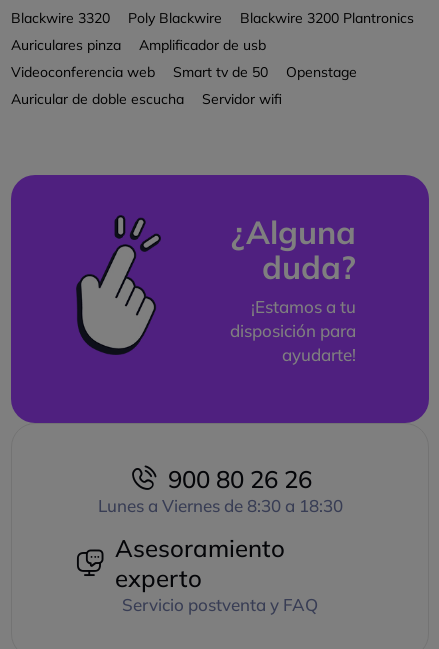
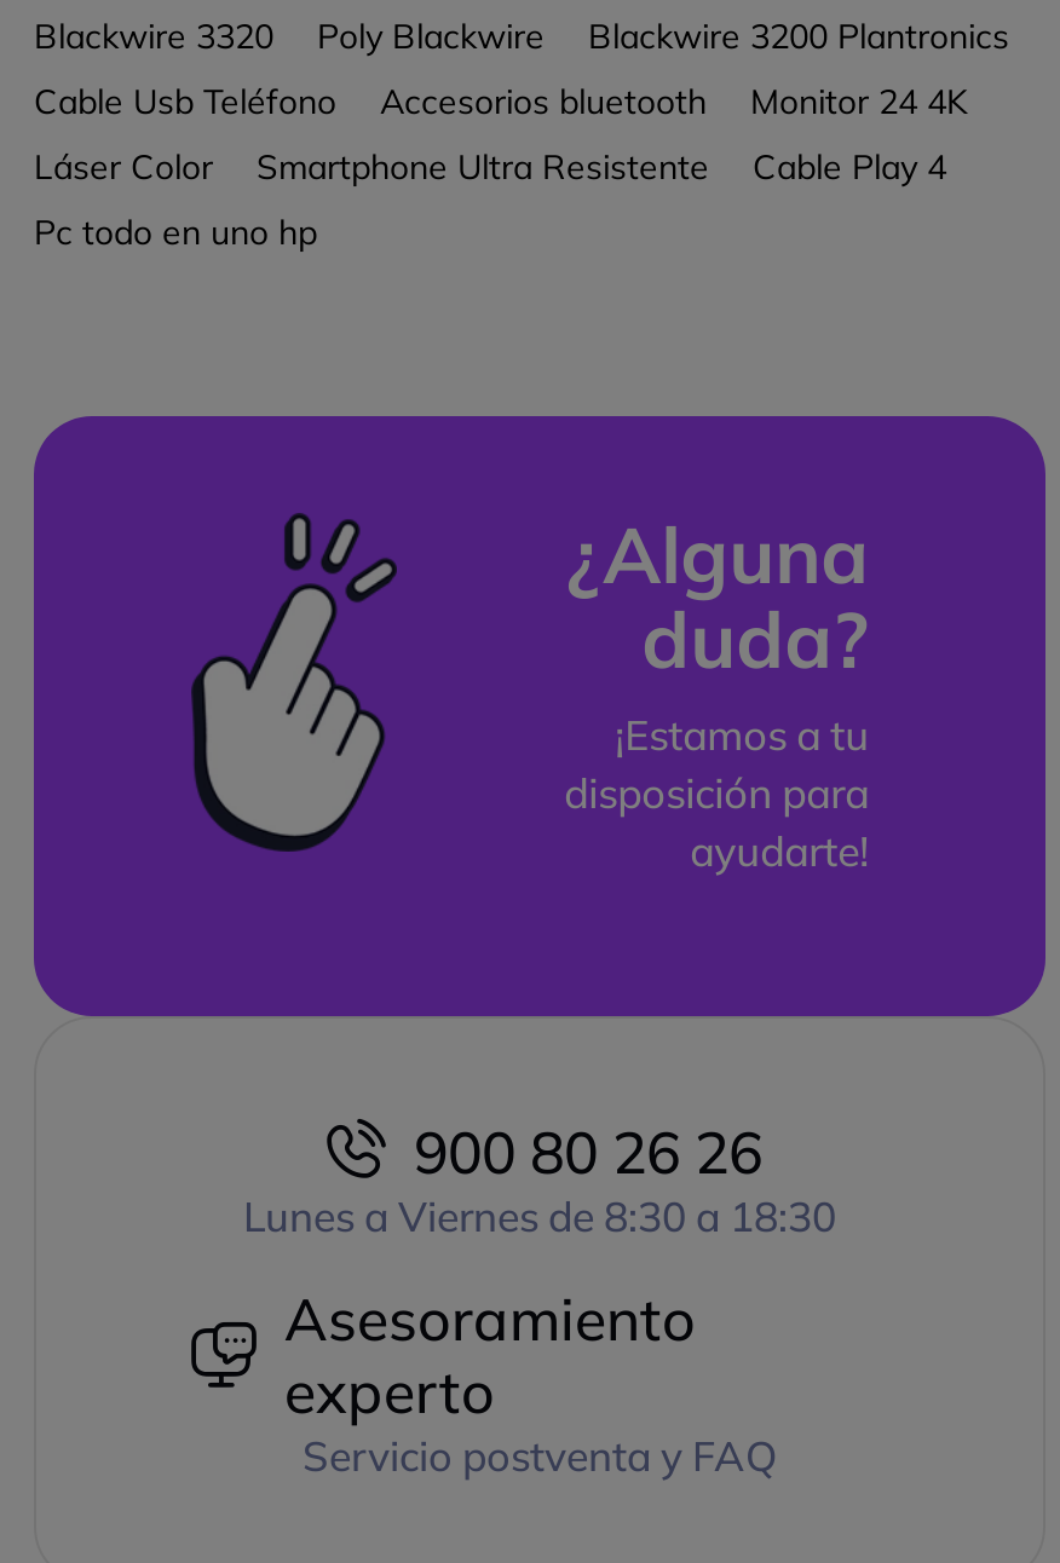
[11,36,266,54] Auriculares pinza | Amplificador de usb -> [34,80,968,124] Cable Usb Teléfono | Accesorios bluetooth | Monitor 24 4K
[11,63,357,81] Videoconferencia web | Smart tv de 50 | Openstage -> [34,145,946,189] Láser Color | Smartphone Ultra Resistente | Cable Play 4
[11,90,282,108] Auricular de doble escucha | Servidor wifi -> [34,211,317,254] Pc todo en uno hp

